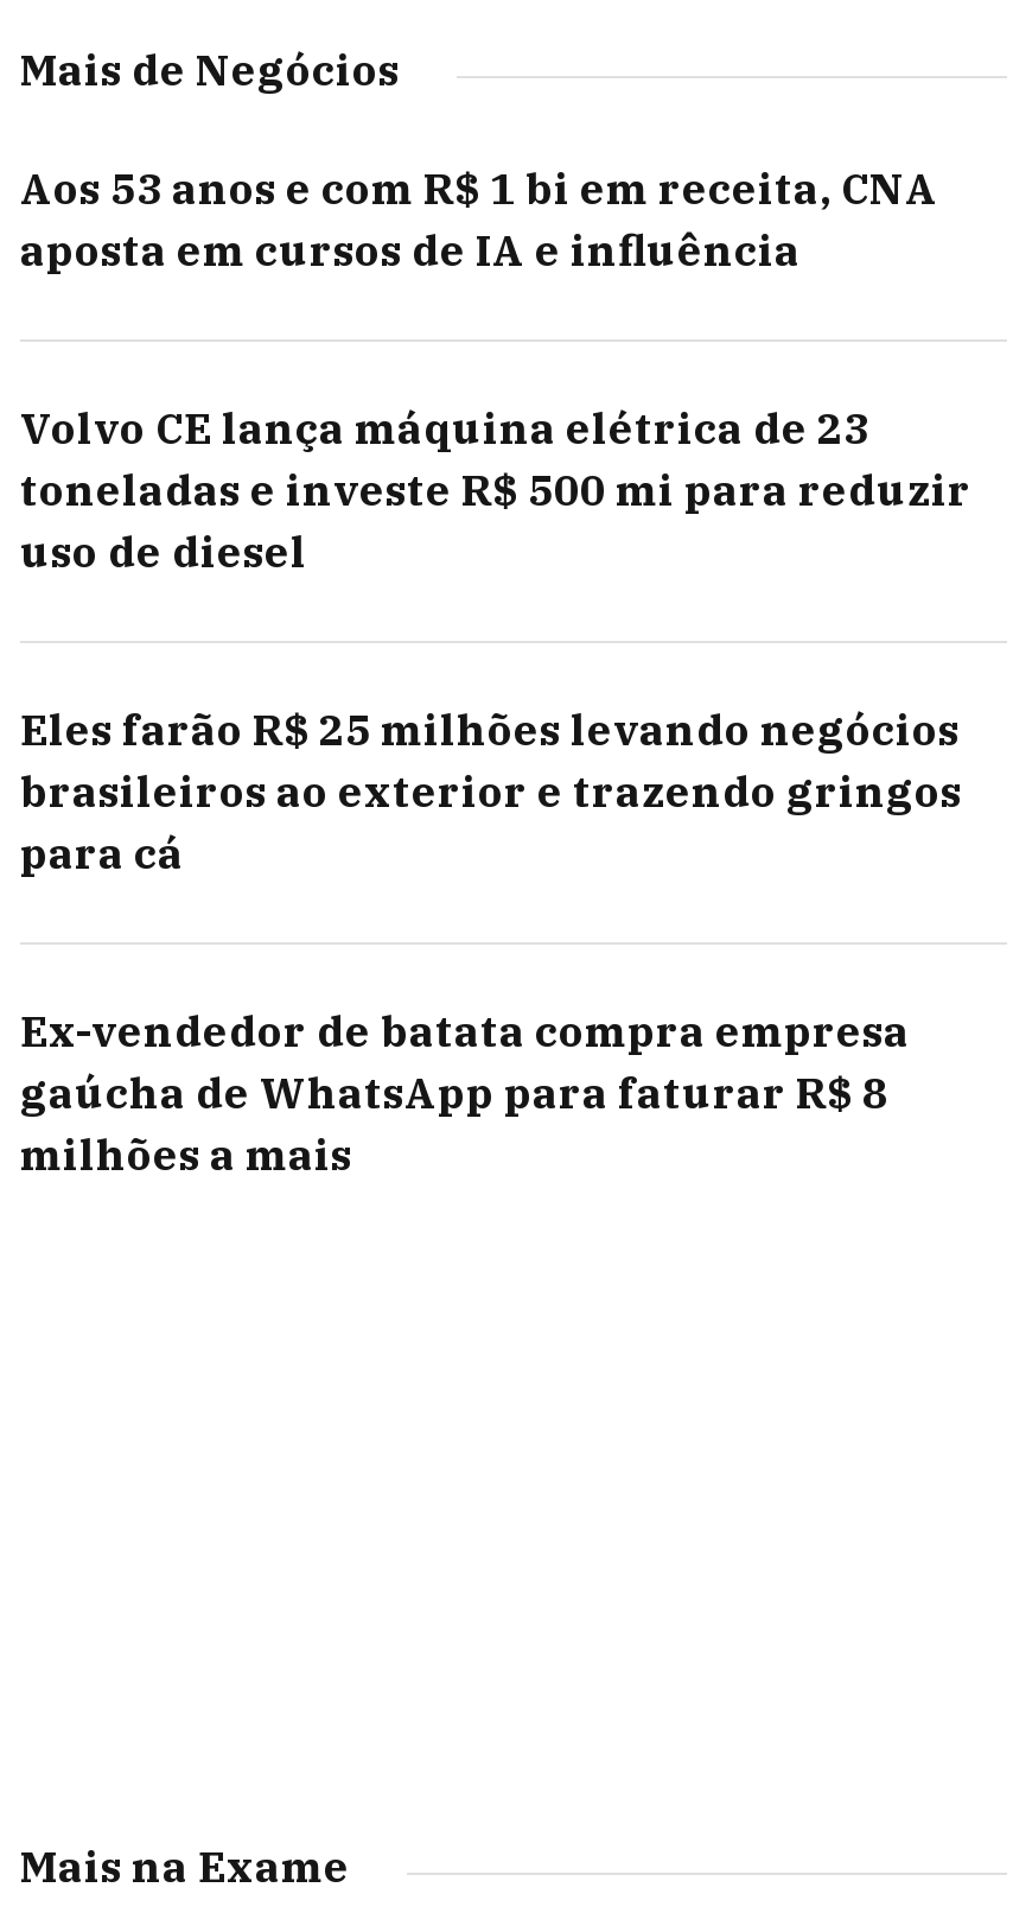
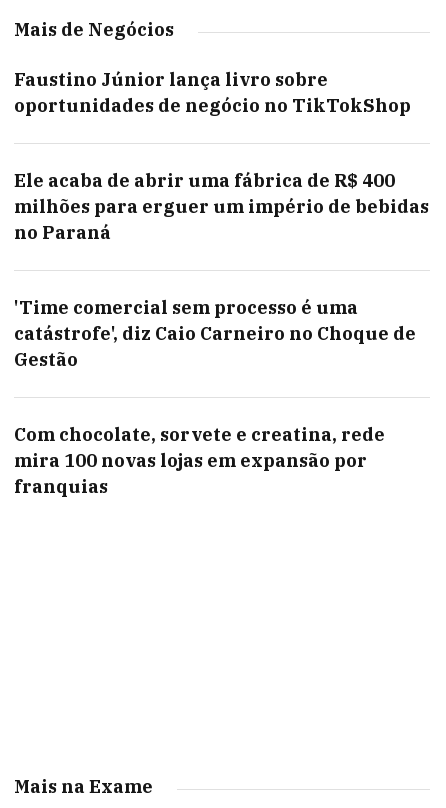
[20,161,938,278] Aos 53 anos e com R$ 1 bi em receita, CNA | aposta em cursos de IA e influência -> [14,68,411,117] Faustino Júnior lança livro sobre | oportunidades de negócio no TikTokShop
[20,401,971,579] Volvo CE lança máquina elétrica de 23 | toneladas e investe R$ 500 mi para reduzir | uso de diesel -> [14,169,429,244] Ele acaba de abrir uma fábrica de R$ 400 | milhões para erguer um império de bebidas | no Paraná
[20,703,962,881] Eles farão R$ 25 milhões levando negócios | brasileiros ao exterior e trazendo gringos | para cá -> [14,296,416,371] 'Time comercial sem processo é uma | catástrofe', diz Caio Carneiro no Choque de | Gestão
[20,1004,910,1182] Ex-vendedor de batata compra empresa | gaúcha de WhatsApp para faturar R$ 8 | milhões a mais -> [14,423,385,498] Com chocolate, sorvete e creatina, rede | mira 100 novas lojas em expansão por | franquias

